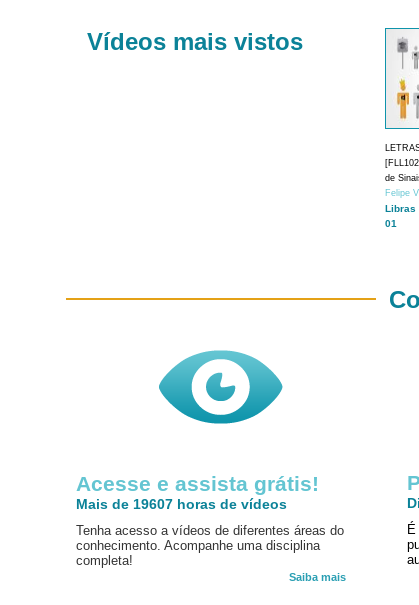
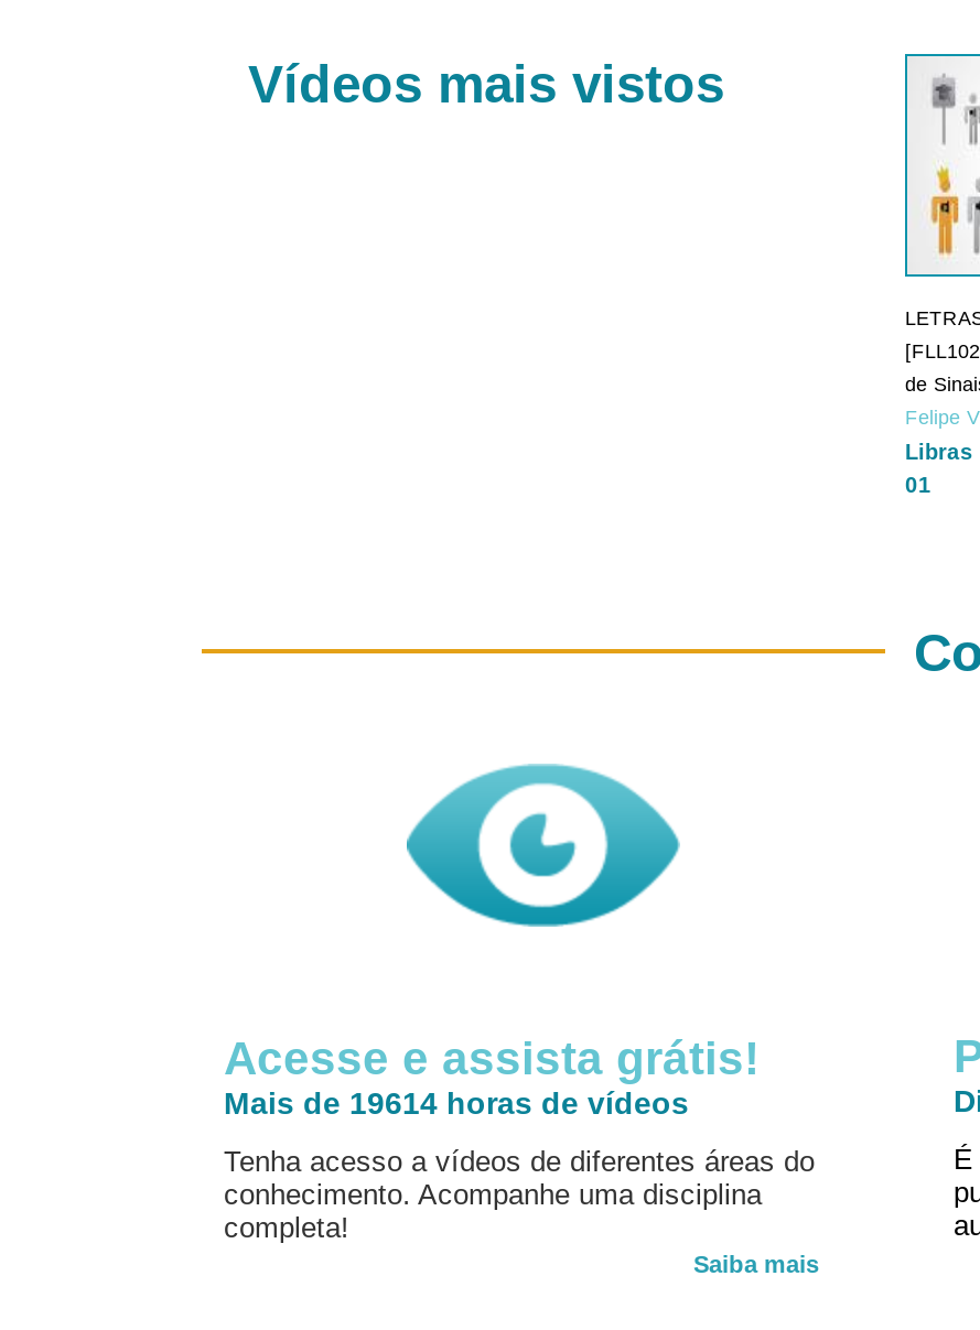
[76,496,287,512] Mais de 19607 horas de vídeos -> [224,1085,689,1121] Mais de 19614 horas de vídeos

